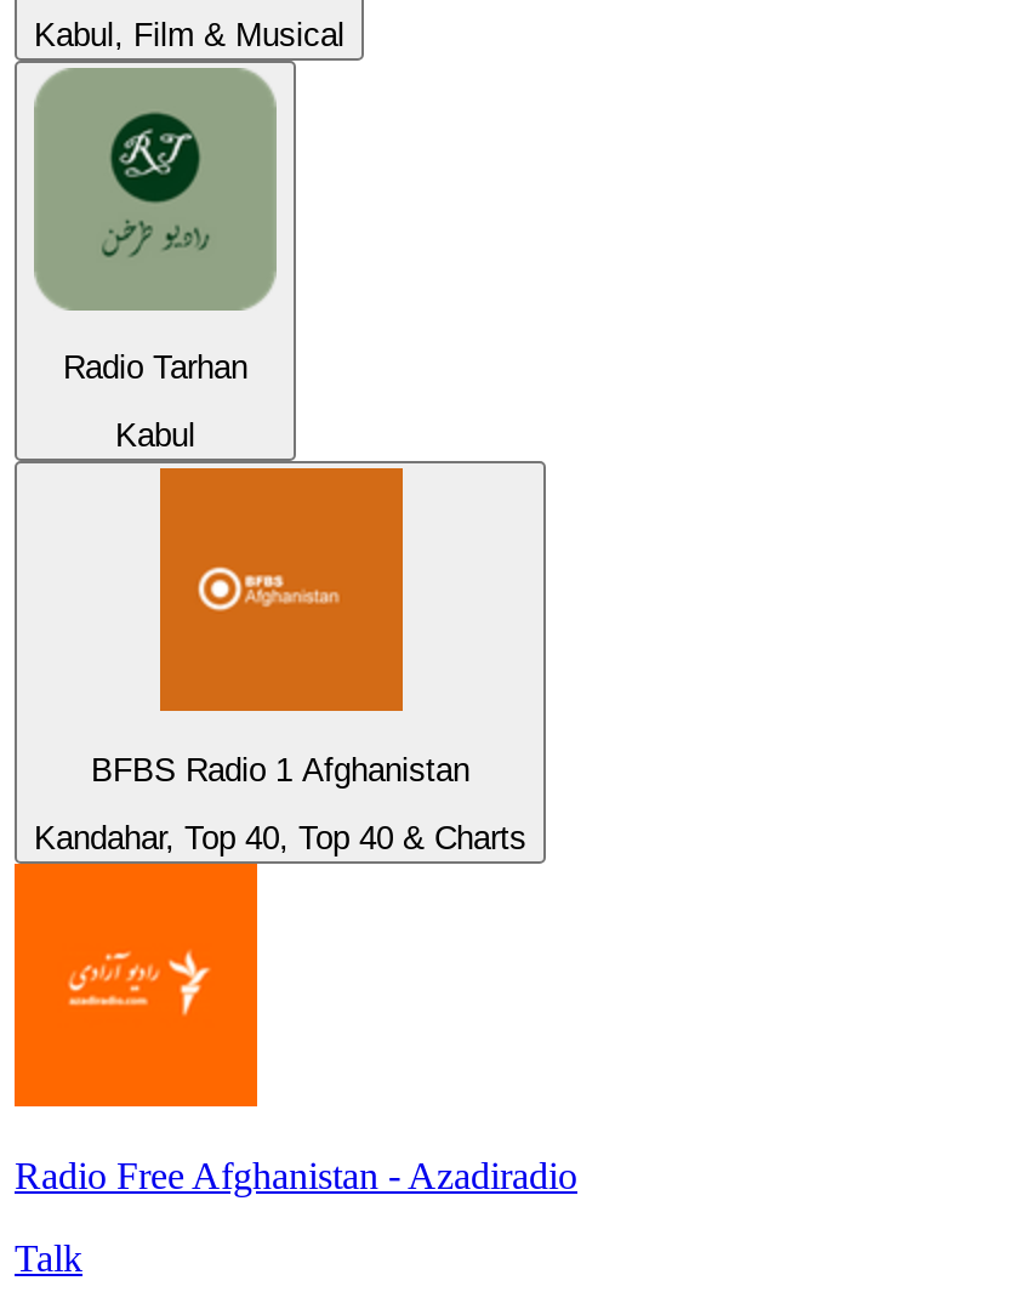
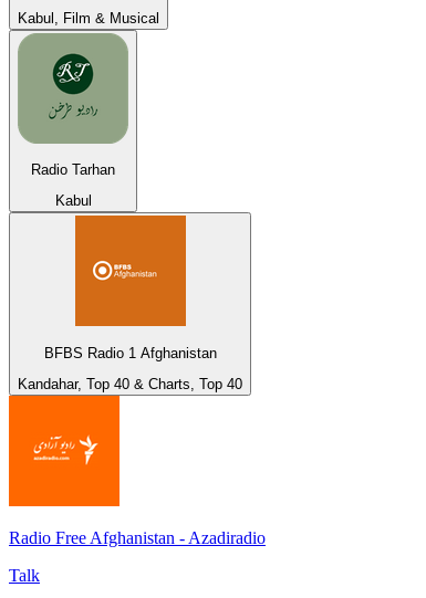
[34,820,526,856] Kandahar, Top 40, Top 40 & Charts -> [18,376,242,392] Kandahar, Top 40 & Charts, Top 40

